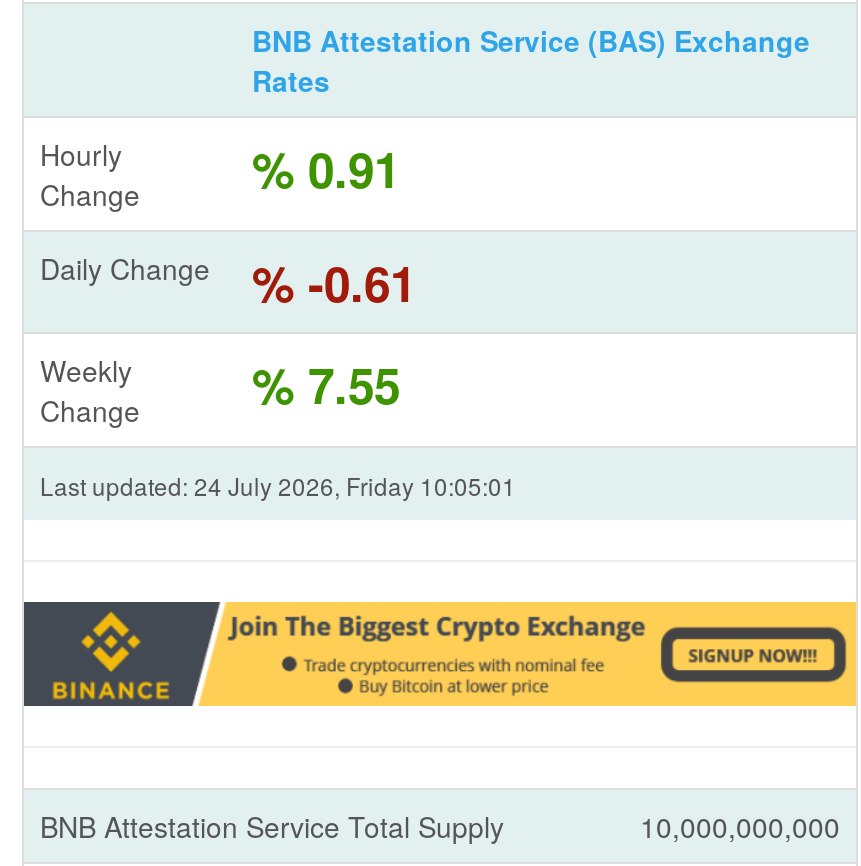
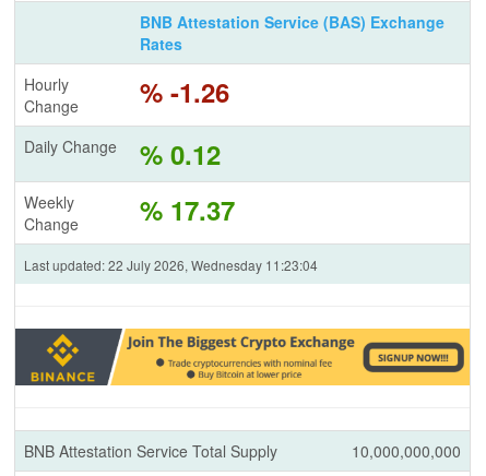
[252,134,400,202] % 0.91 -> [140,73,229,110] % -1.26
[40,248,416,316] Daily Change % -0.61 -> [24,135,221,172] Daily Change % 0.12
[252,350,400,418] % 7.55 -> [140,191,235,228] % 17.37
[40,468,516,502] Last updated: 24 July 2026, Friday 10:05:01 -> [24,255,318,274] Last updated: 22 July 2026, Wednesday 11:23:04

